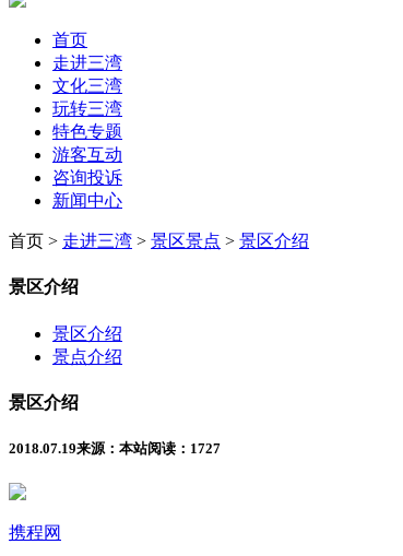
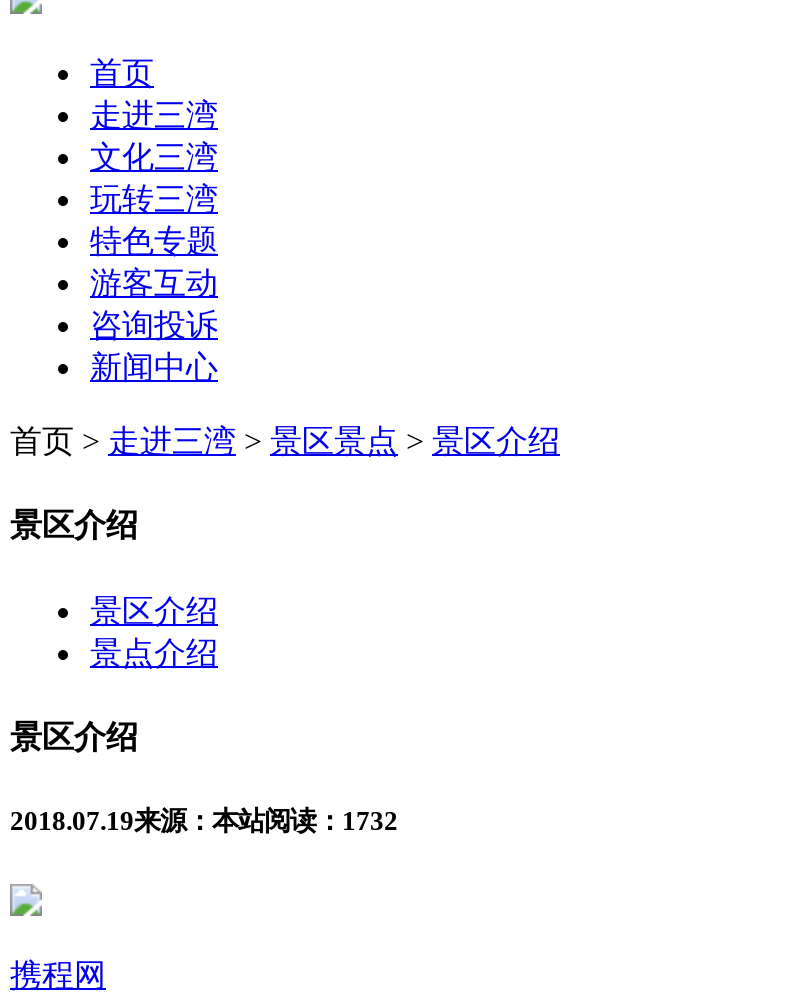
[9,440,221,457] 2018.07.19来源：本站阅读：1727 -> [10,806,398,836] 2018.07.19来源：本站阅读：1732

